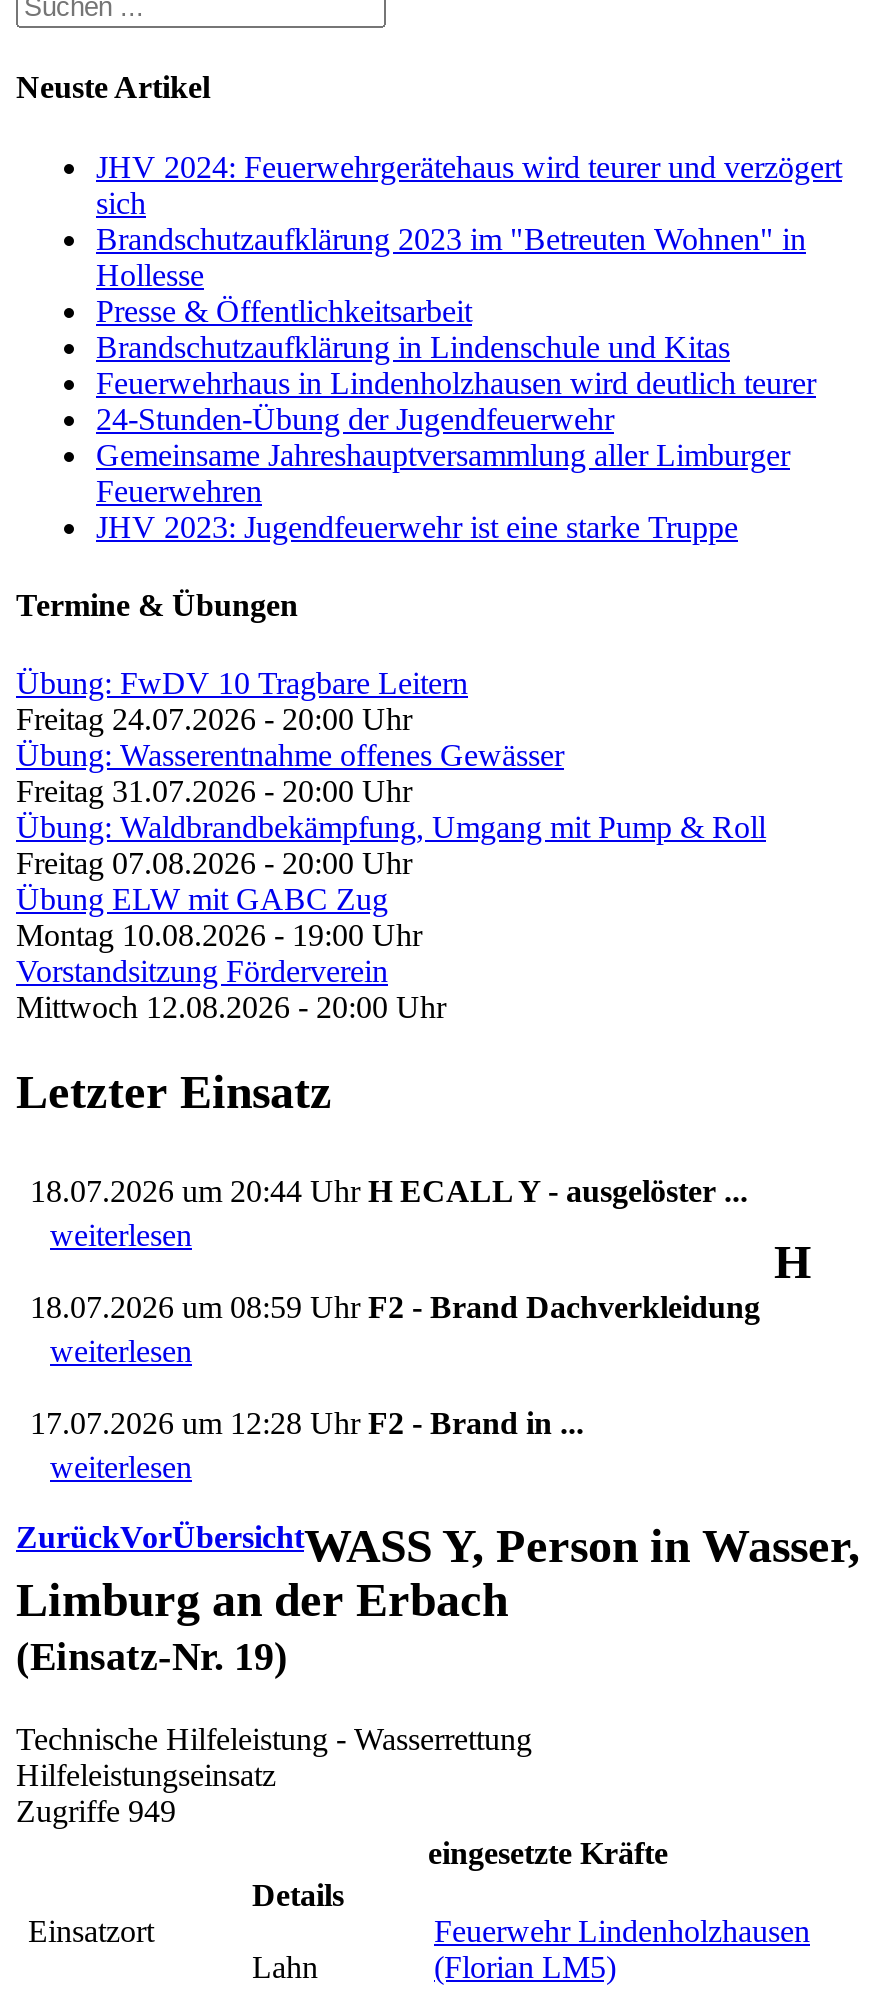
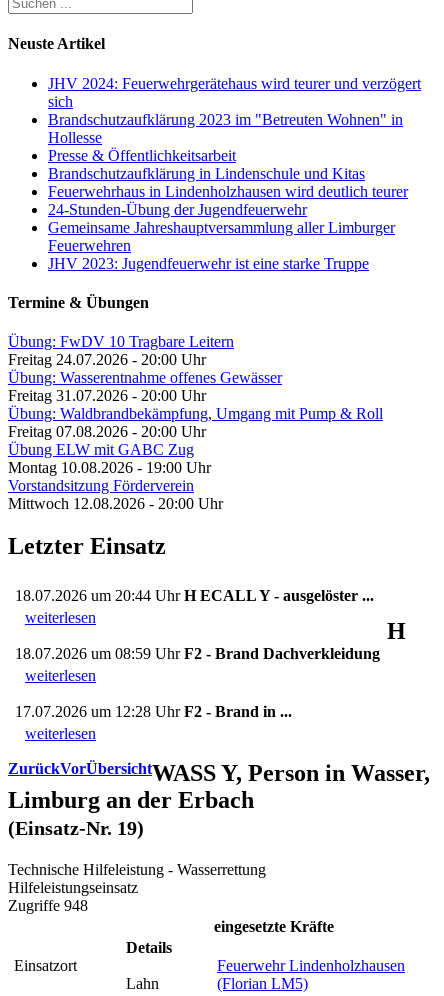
[16,1794,176,1828] Zugriffe 949 -> [8,897,88,914] Zugriffe 948

